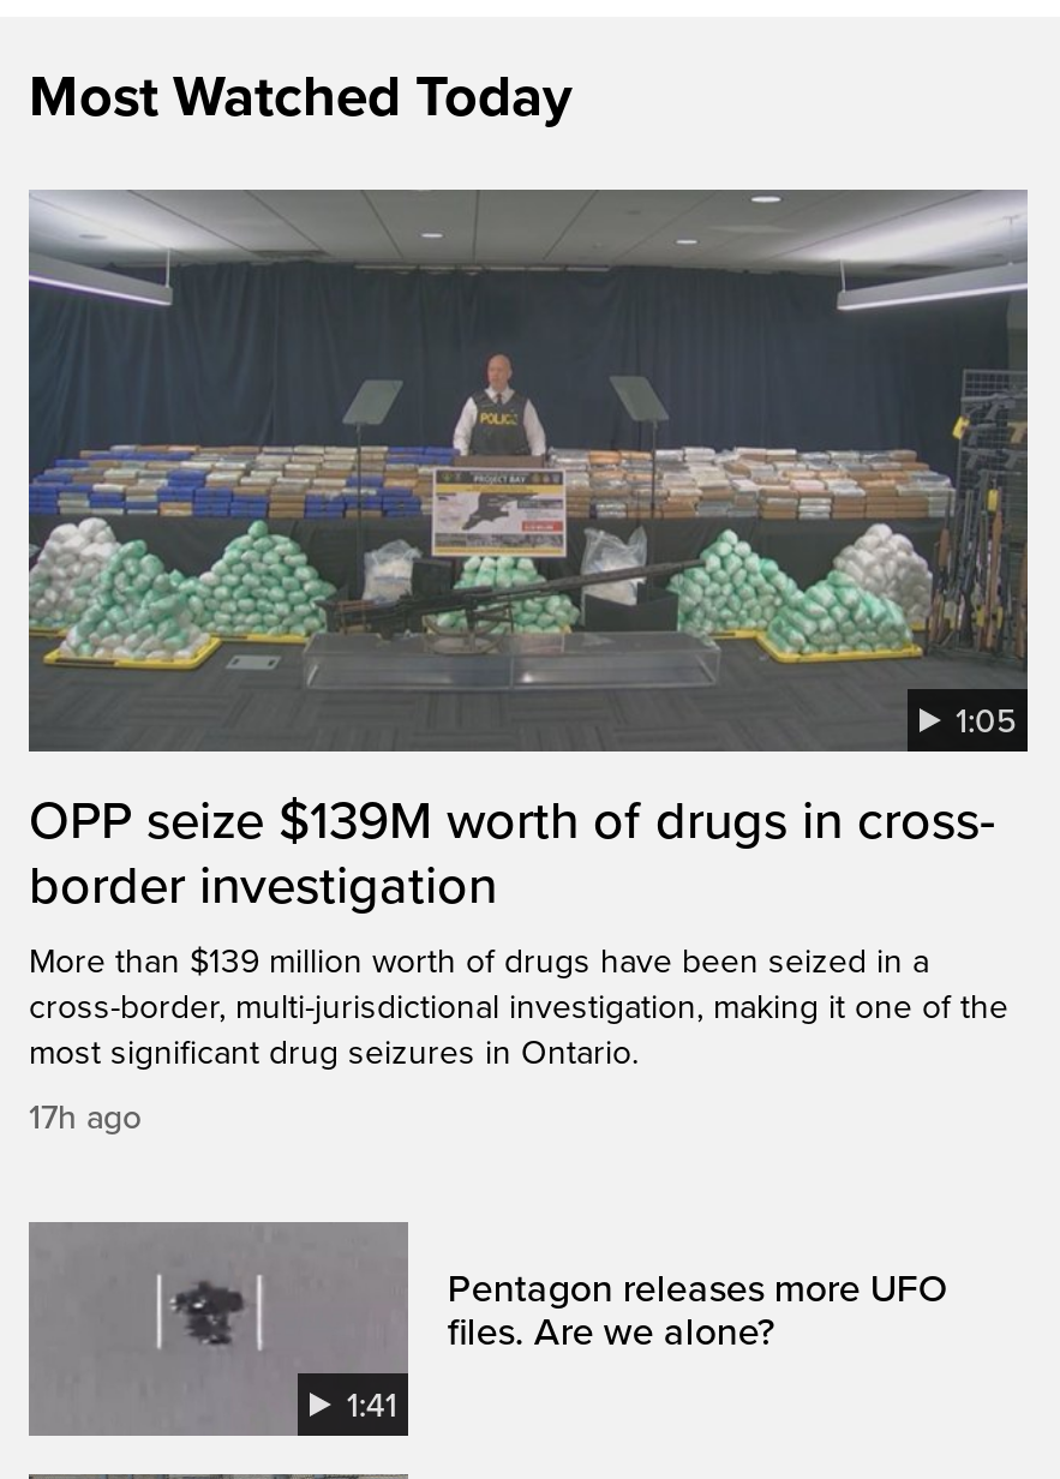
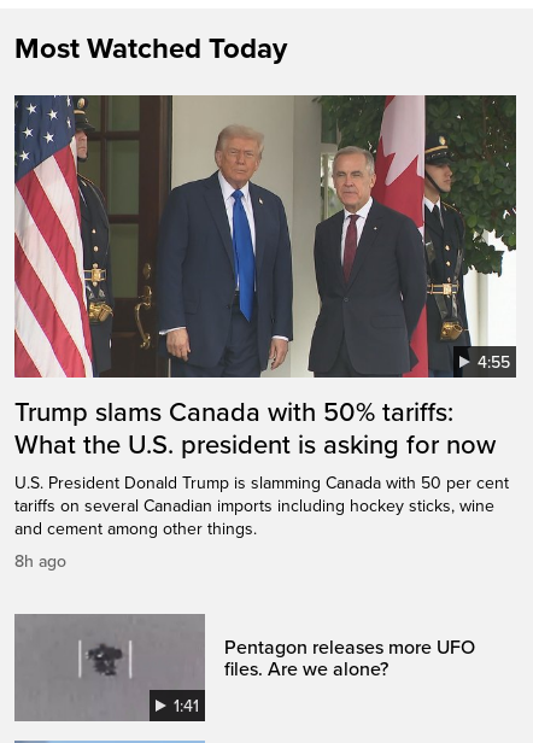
[26,190,1030,754] [image] | 1:05 -> [13,94,517,379] [image] | 4:55
[29,789,1008,1072] OPP seize $139M worth of drugs in cross- | border investigation | More than $139 million worth of drugs have been seized in a | cross-border, multi-jurisdictional investigation, making it one of the | most significant drug seizures in Ontario. -> [14,396,509,539] Trump slams Canada with 50% tariffs: | What the U.S. president is asking for now | U.S. President Donald Trump is slamming Canada with 50 per cent | tariffs on several Canadian imports including hockey sticks, wine | and cement among other things.
[29,1096,142,1137] 17h ago -> [14,551,66,571] 8h ago

